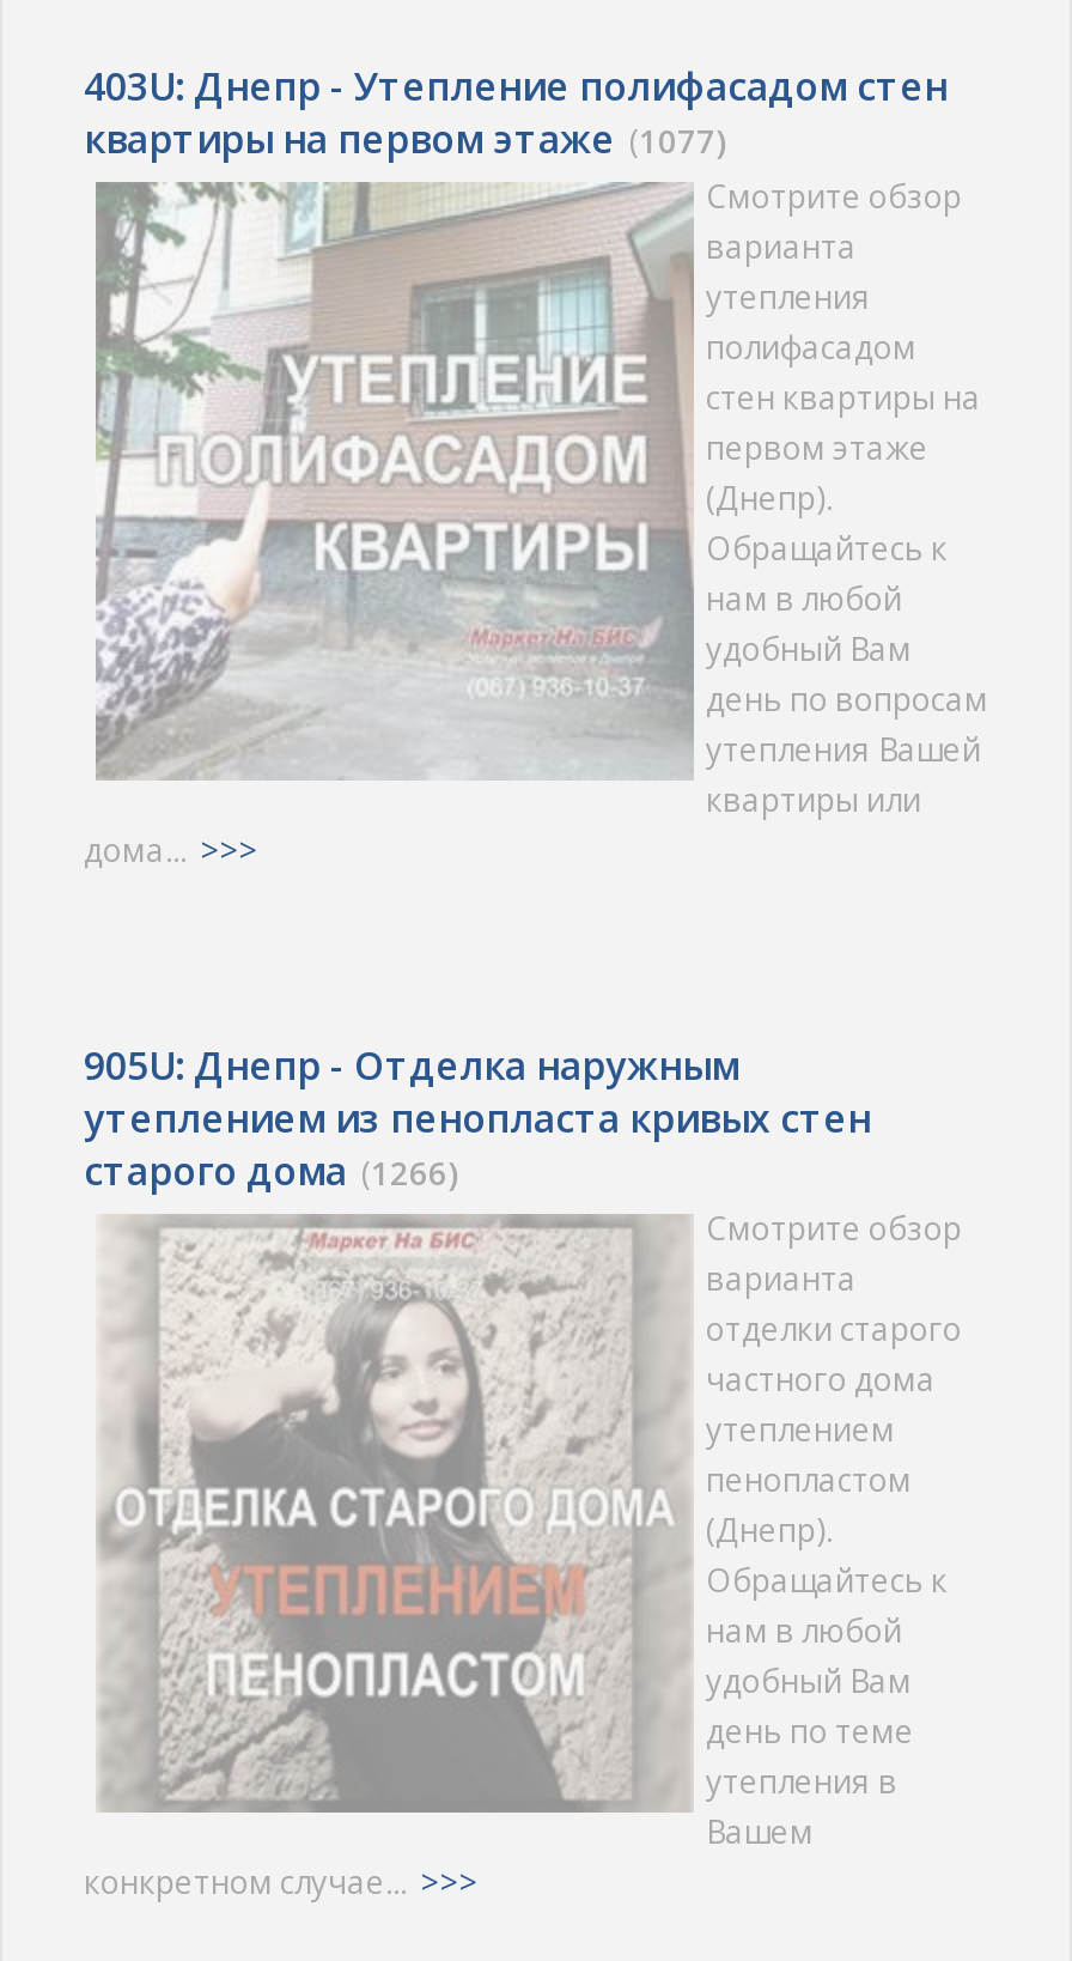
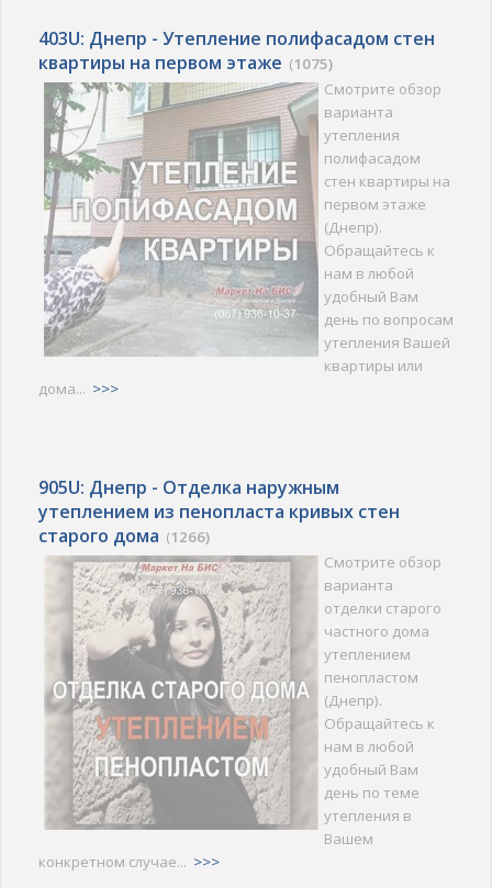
[84,112,725,165] квартиры на первом этаже (1077) -> [38,50,333,74] квартиры на первом этаже (1075)

